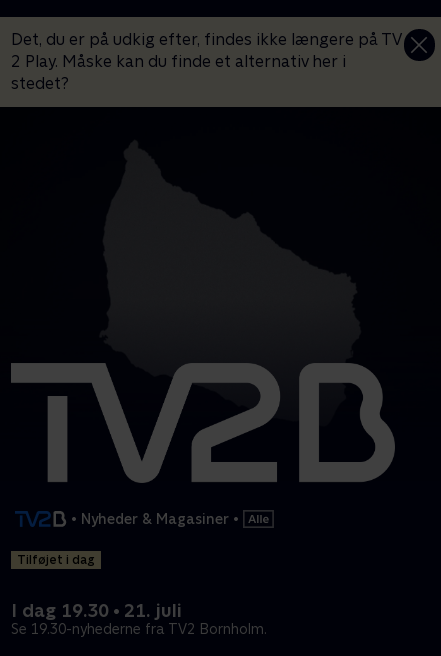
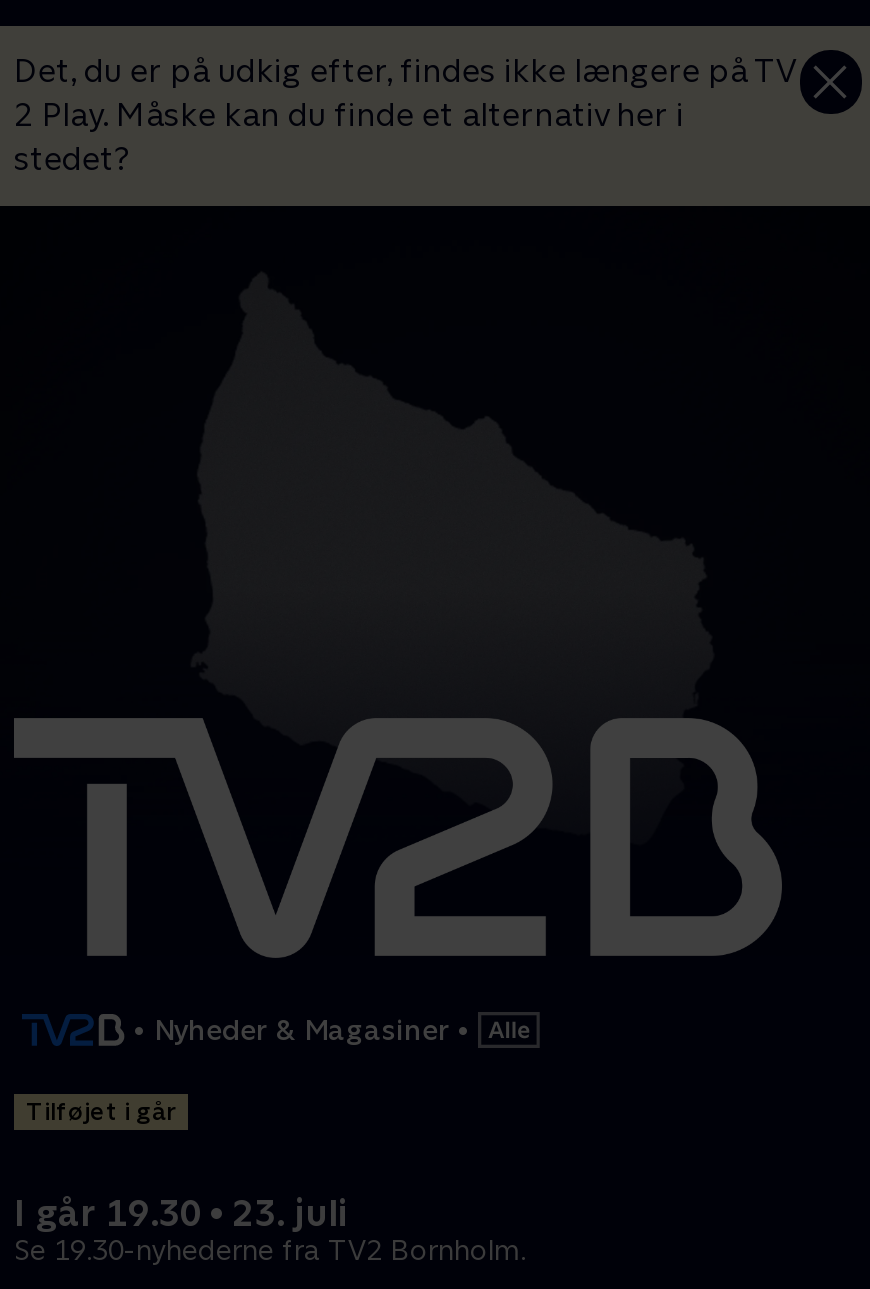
[17,553,95,567] Tilføjet i dag -> [26,1099,176,1127] Tilføjet i går
[11,600,182,621] I dag 19.30 • 21. juli -> [14,1193,348,1235] I går 19.30 • 23. juli

